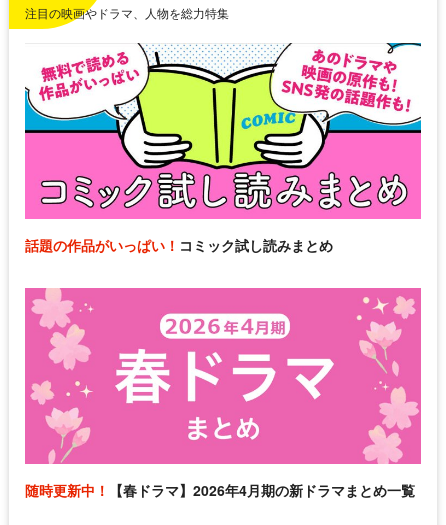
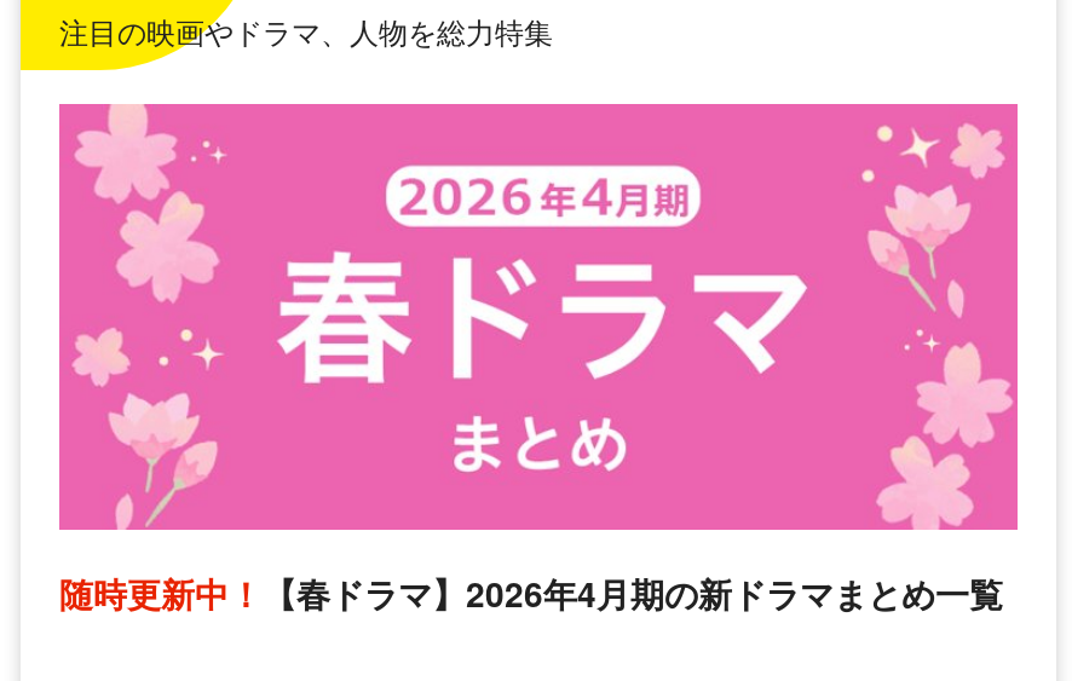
[24,42,422,255] [image] | 話題の作品がいっぱい！コミック試し読みまとめ -> none

